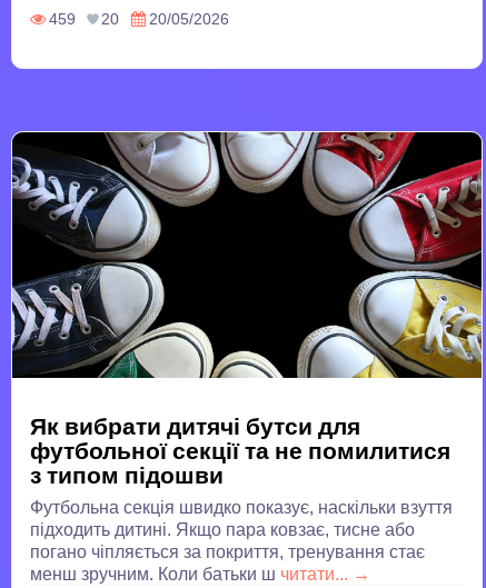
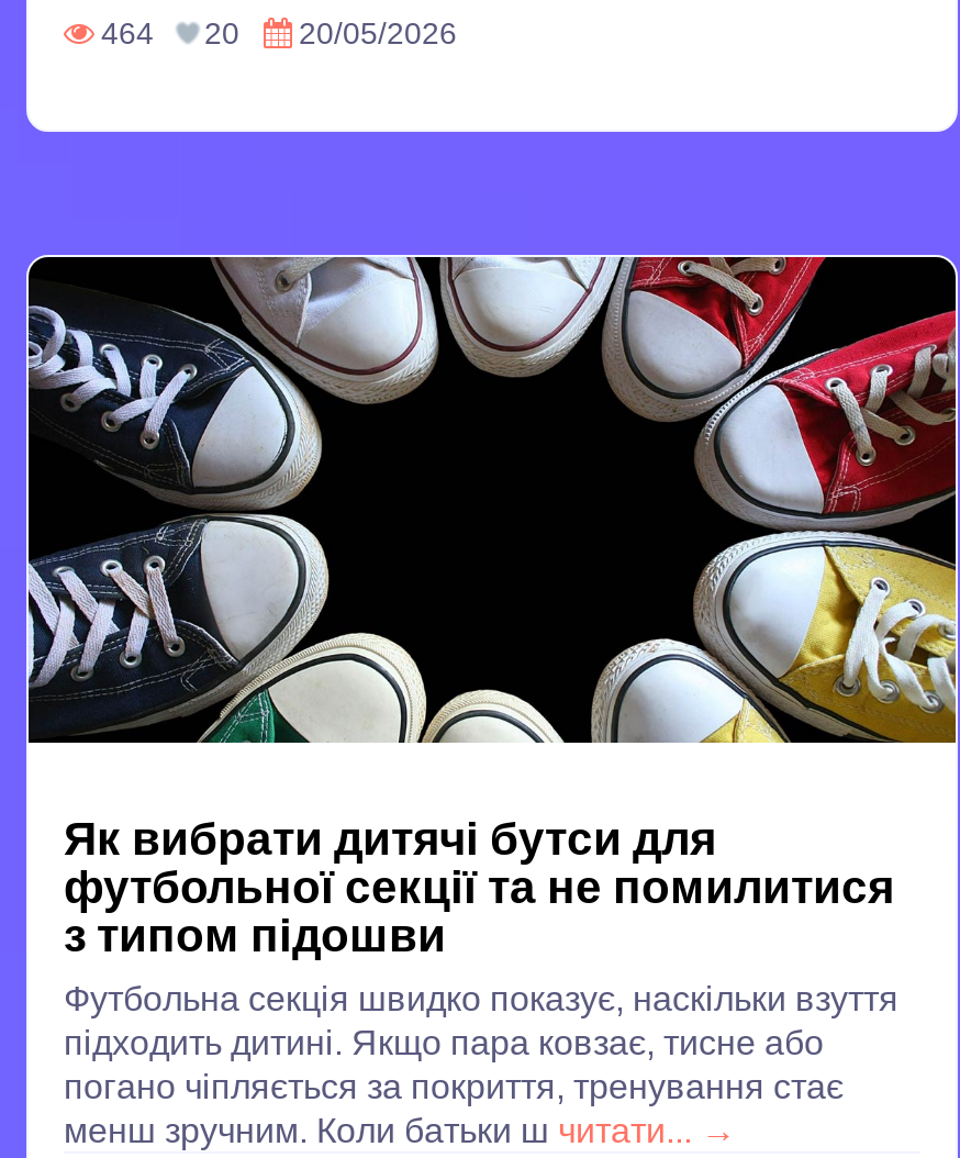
[46,8,229,29] 459 20 20/05/2026 -> [94,11,457,53] 464 20 20/05/2026

